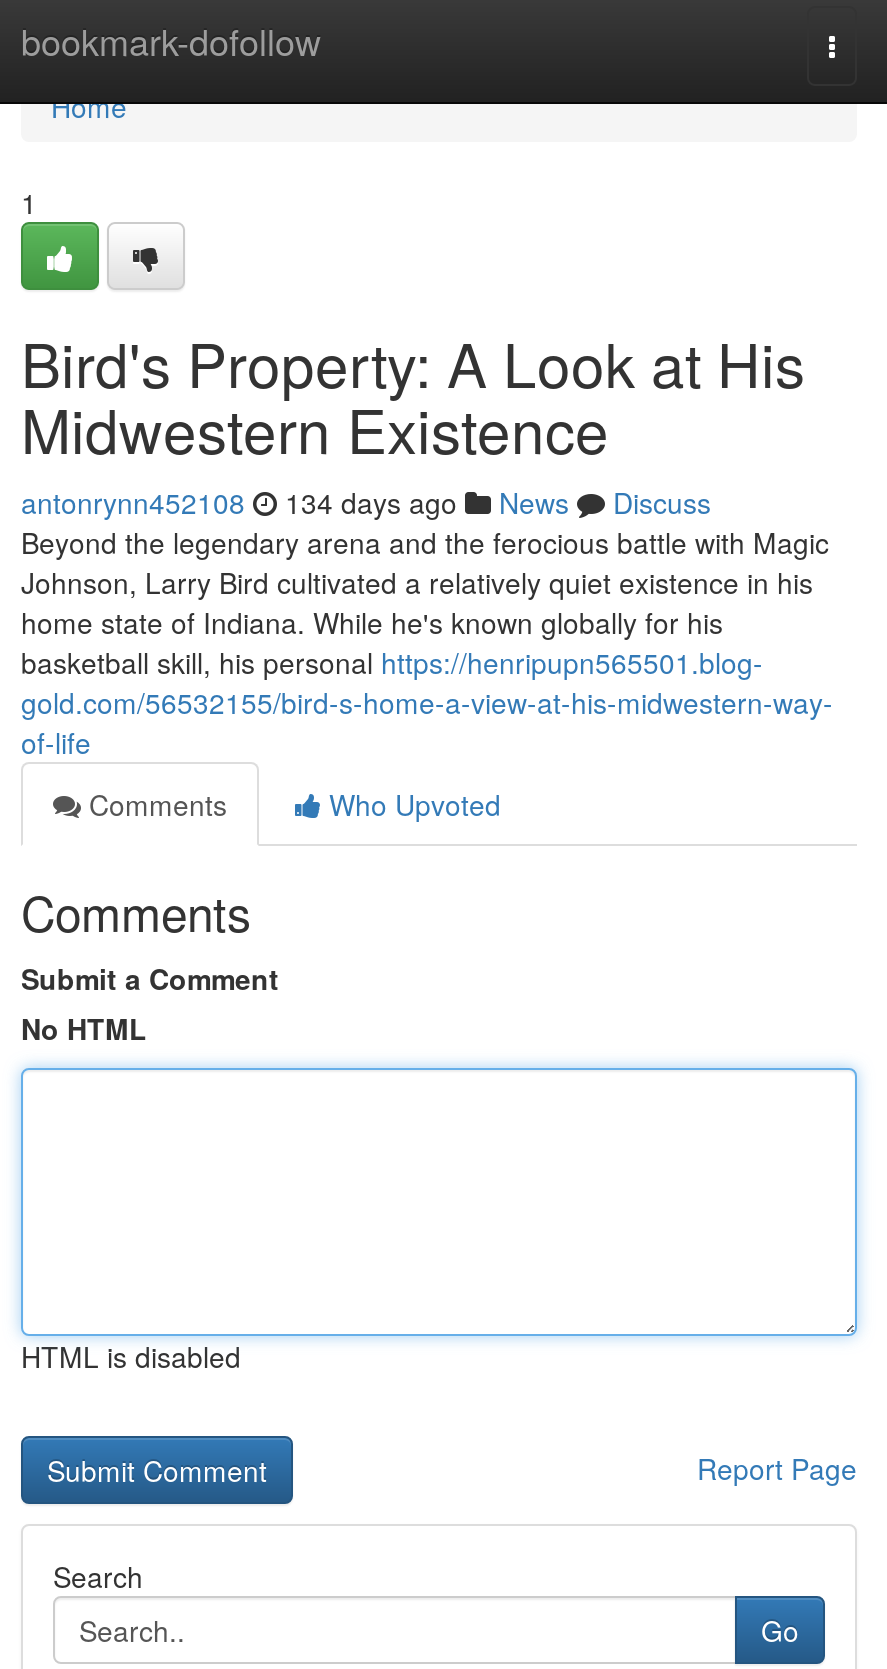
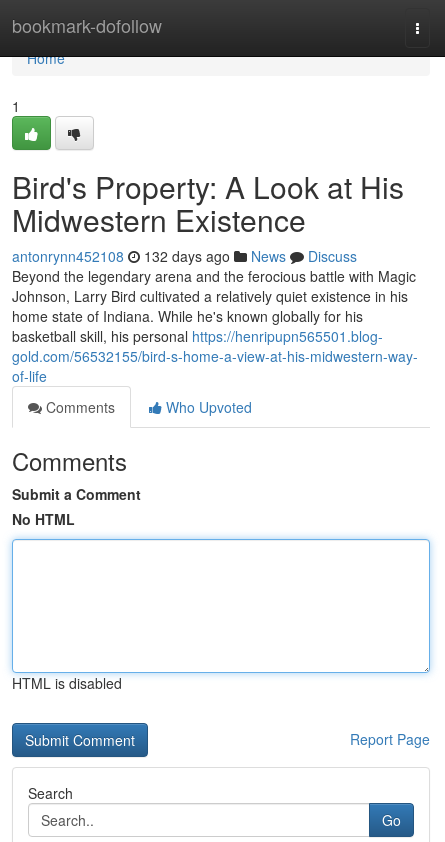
[21,482,711,522] antonrynn452108 134 days ago News Discuss -> [12,246,357,266] antonrynn452108 132 days ago News Discuss

